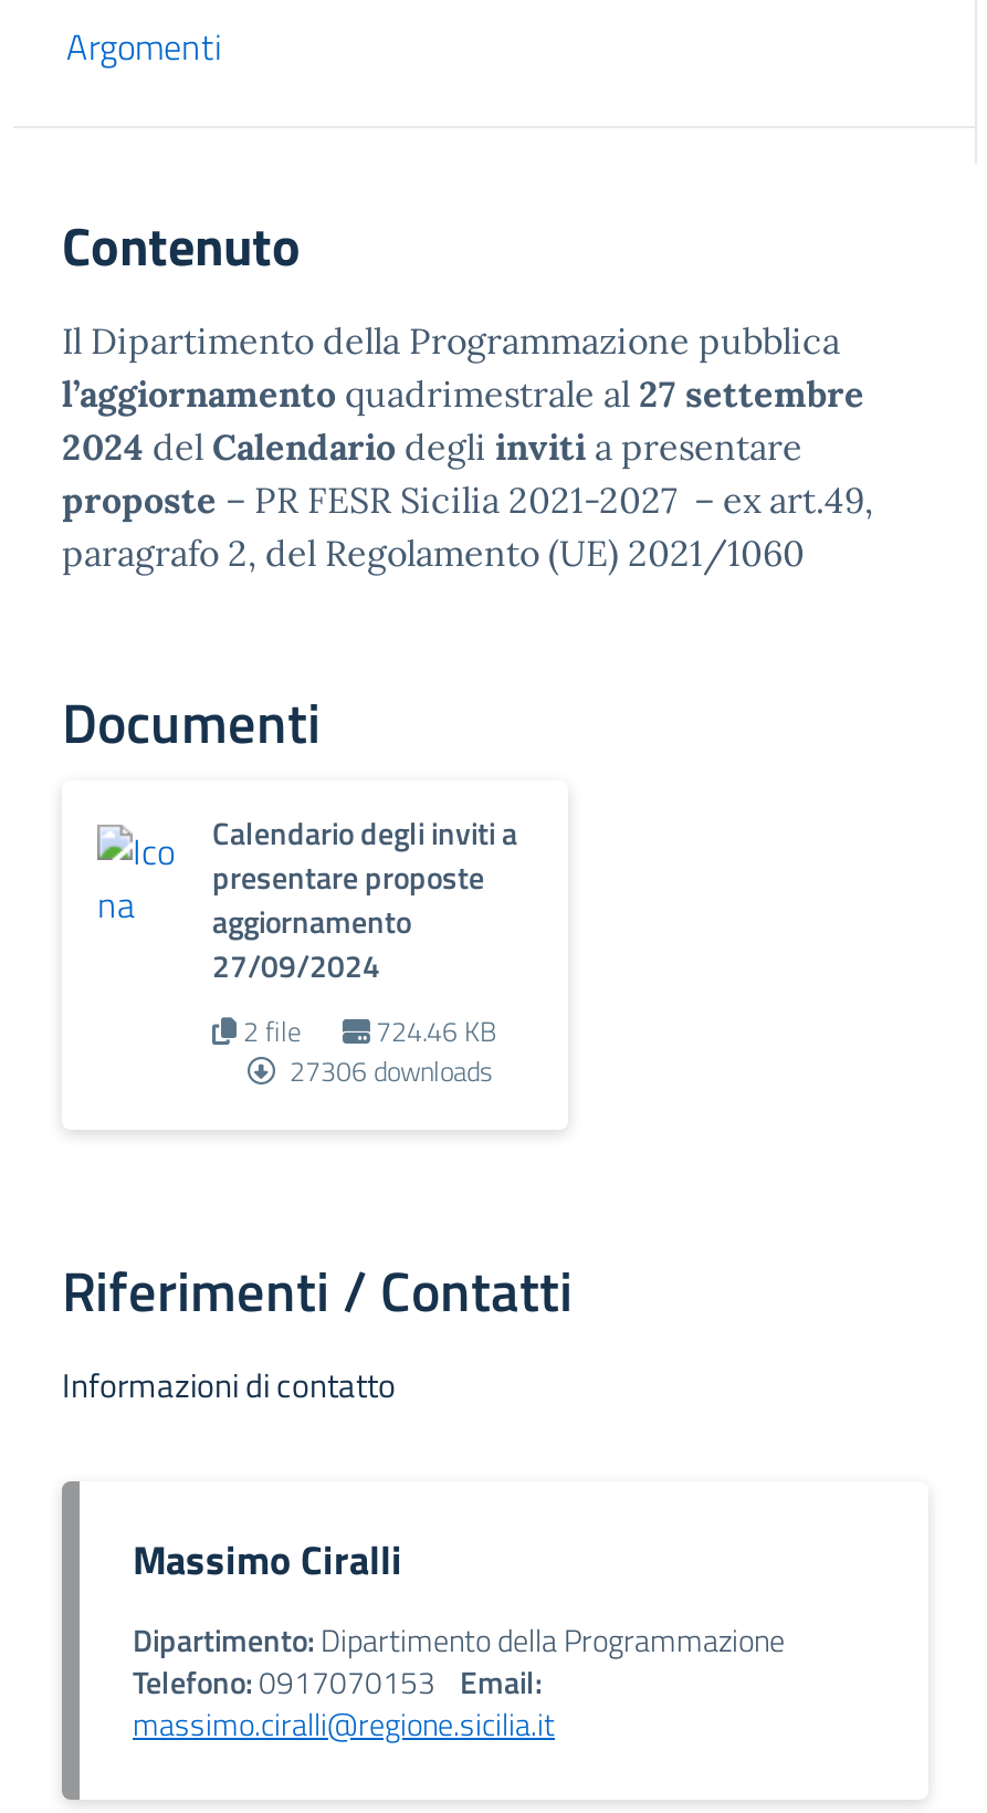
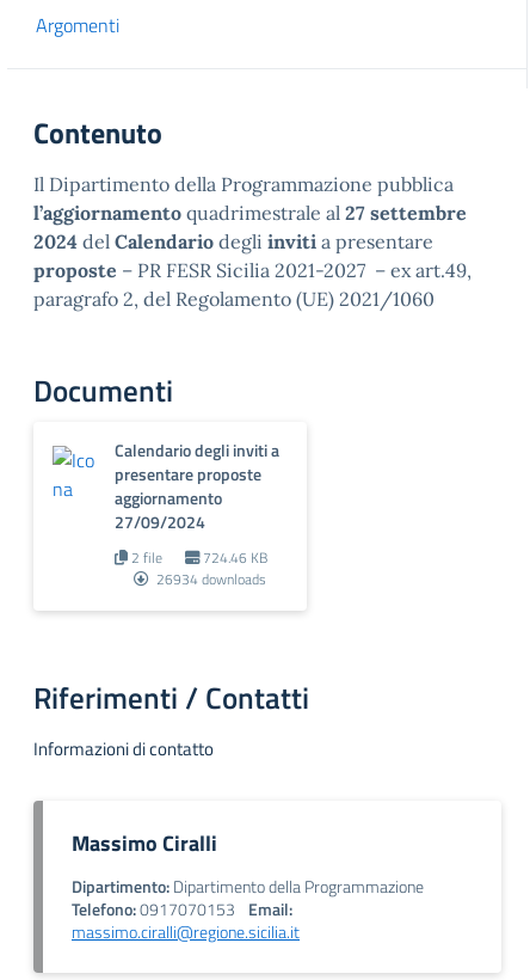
[283,1050,493,1092] 27306 downloads -> [153,568,266,590] 26934 downloads

